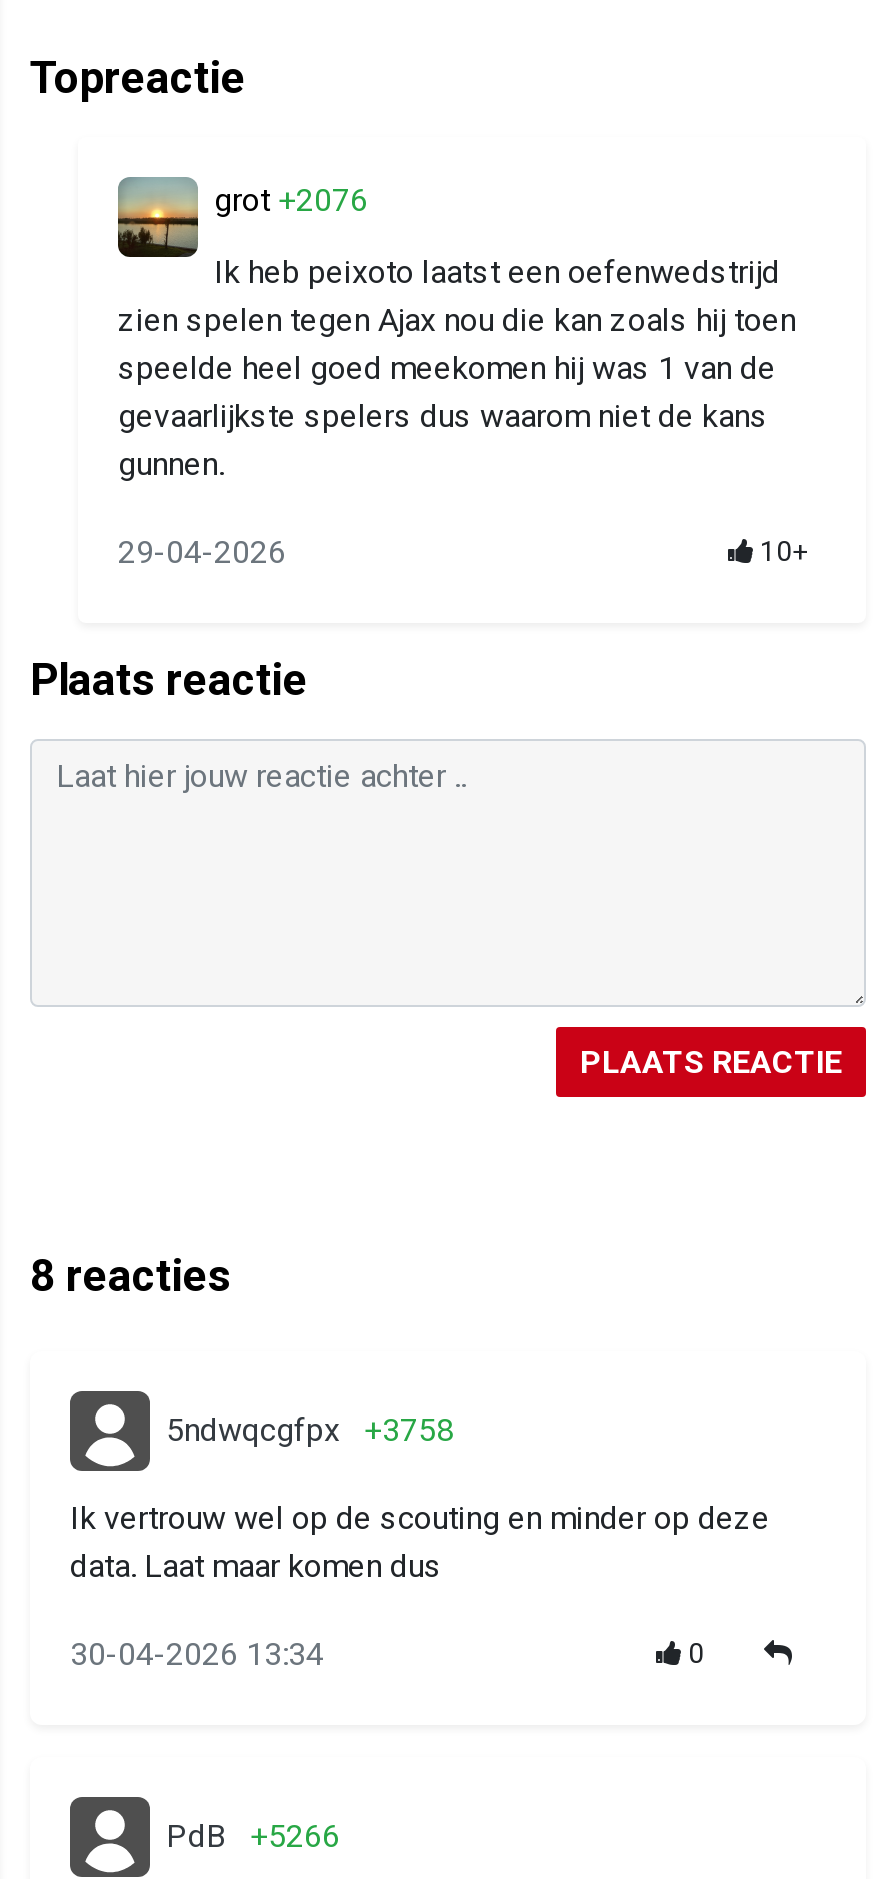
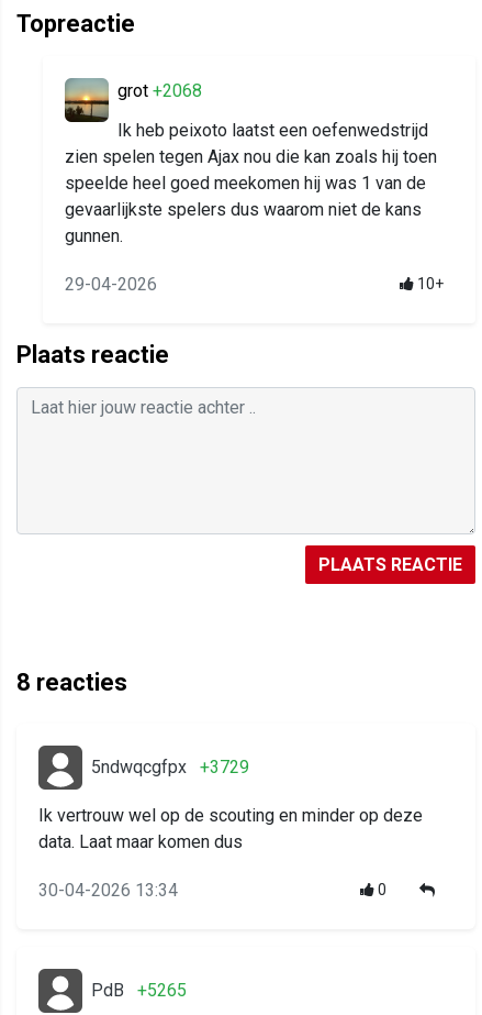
[214,182,368,220] grot +2076 -> [117,81,202,101] grot +2068
[166,1412,454,1450] 5ndwqcgfpx +3758 -> [91,757,249,778] 5ndwqcgfpx +3729
[166,1818,340,1856] PdB +5266 -> [91,980,187,1001] PdB +5265

